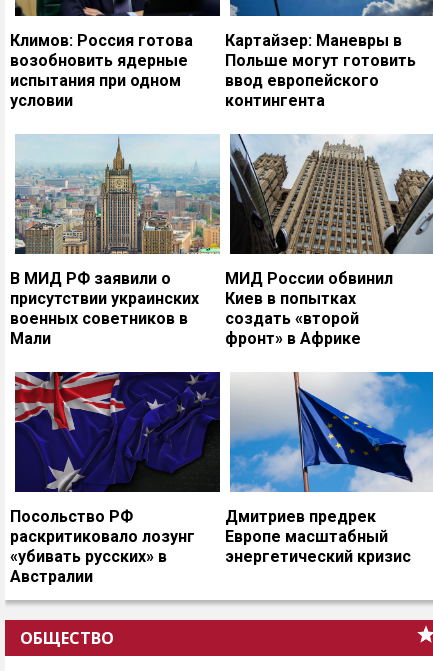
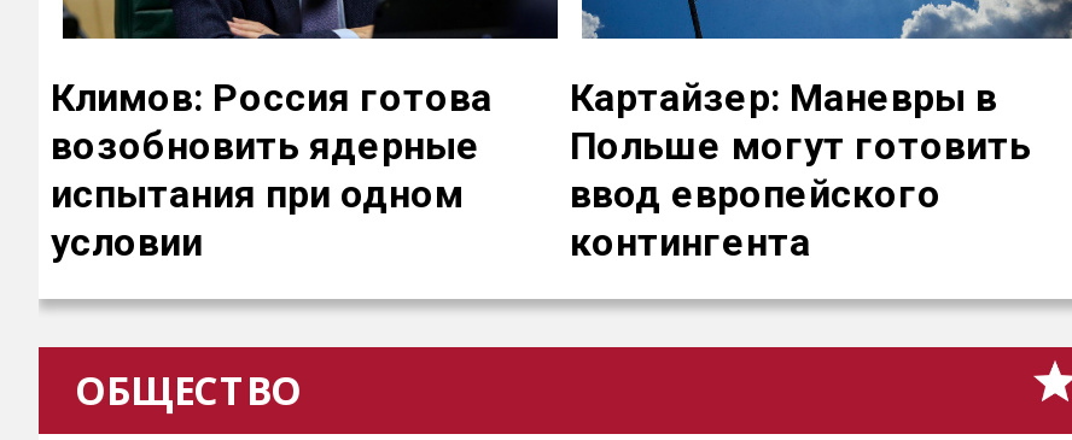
[10,125,221,348] [image] | В МИД РФ заявили о | присутствии украинских | военных советников в | Мали -> none
[225,125,430,348] [image] | МИД России обвинил | Киев в попытках | создать «второй | фронт» в Африке -> none
[10,371,220,586] [image] | Посольство РФ | раскритиковало лозунг | «убивать русских» в | Австралии -> none
[225,371,430,566] [image] | Дмитриев предрек | Европе масштабный | энергетический кризис -> none

